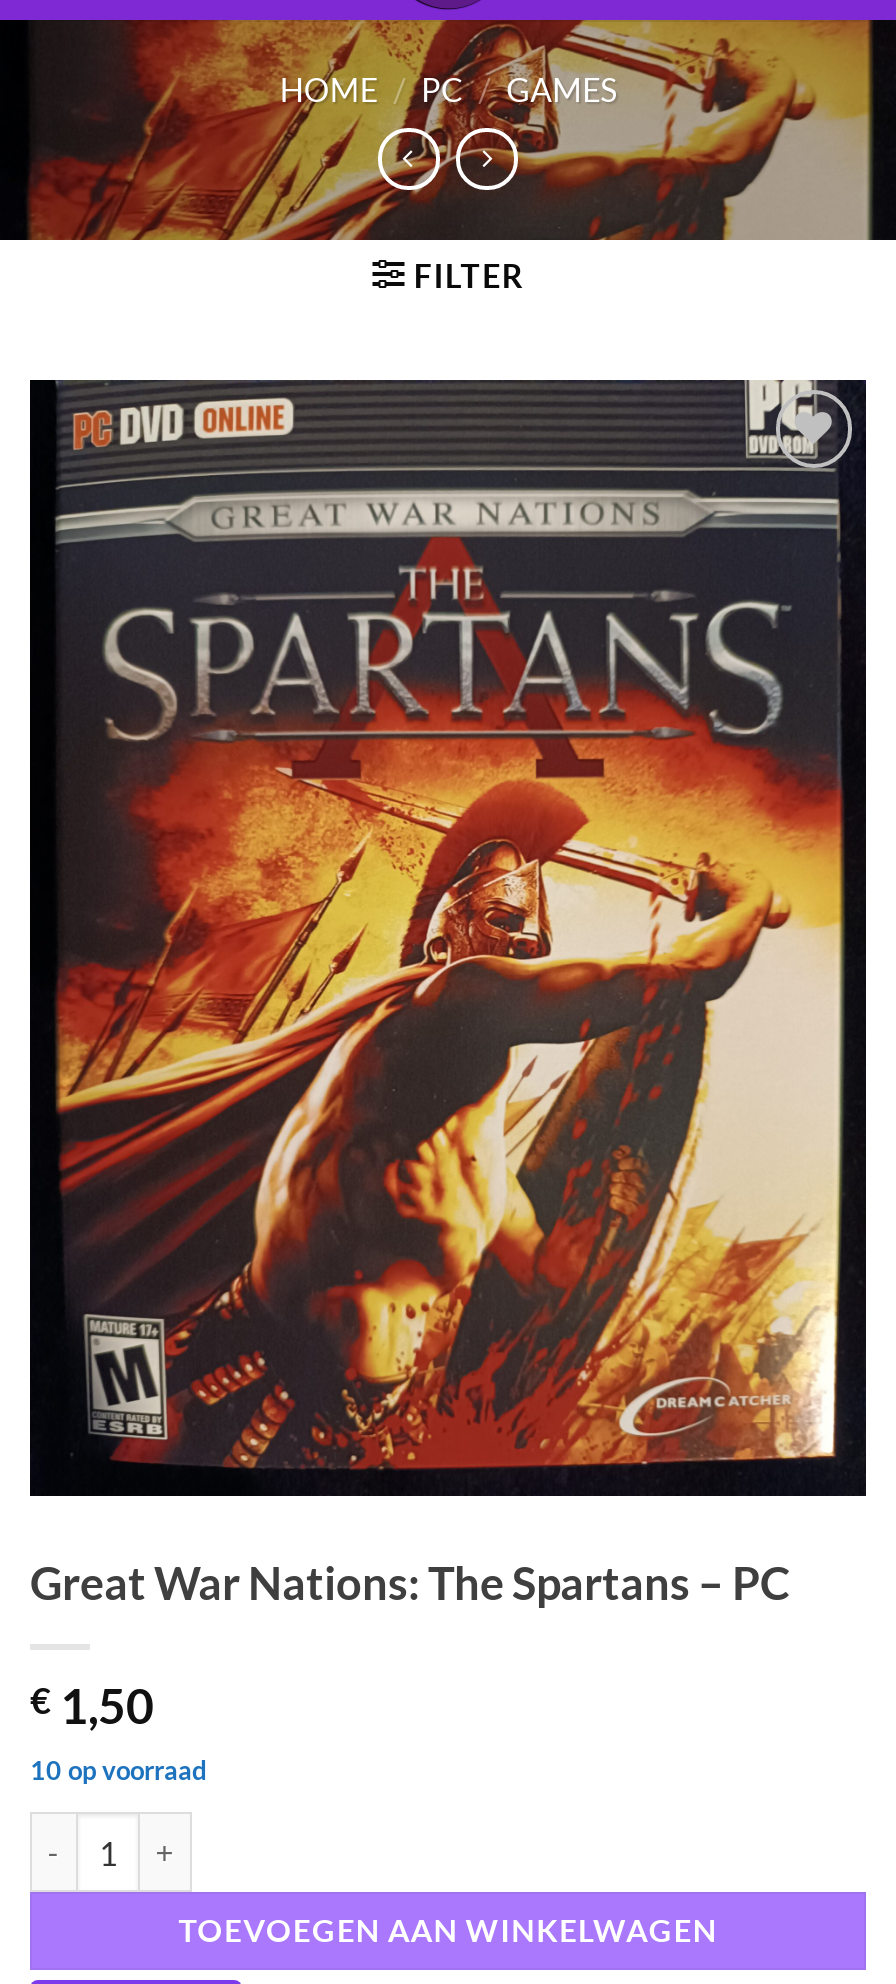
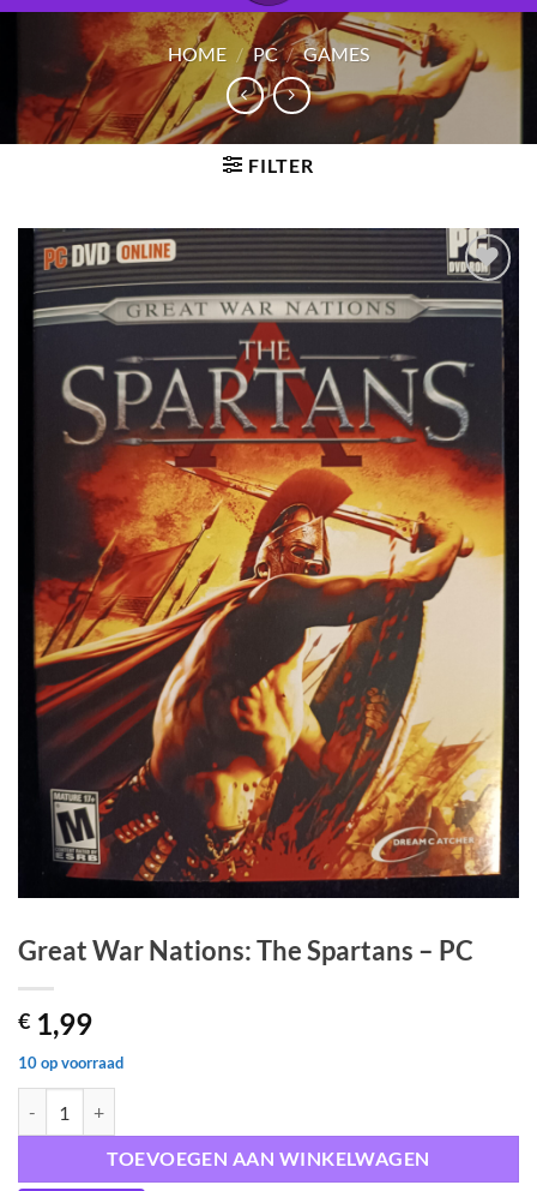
[30,1677,154,1735] €1,50 -> [18,1007,92,1042] €1,99

